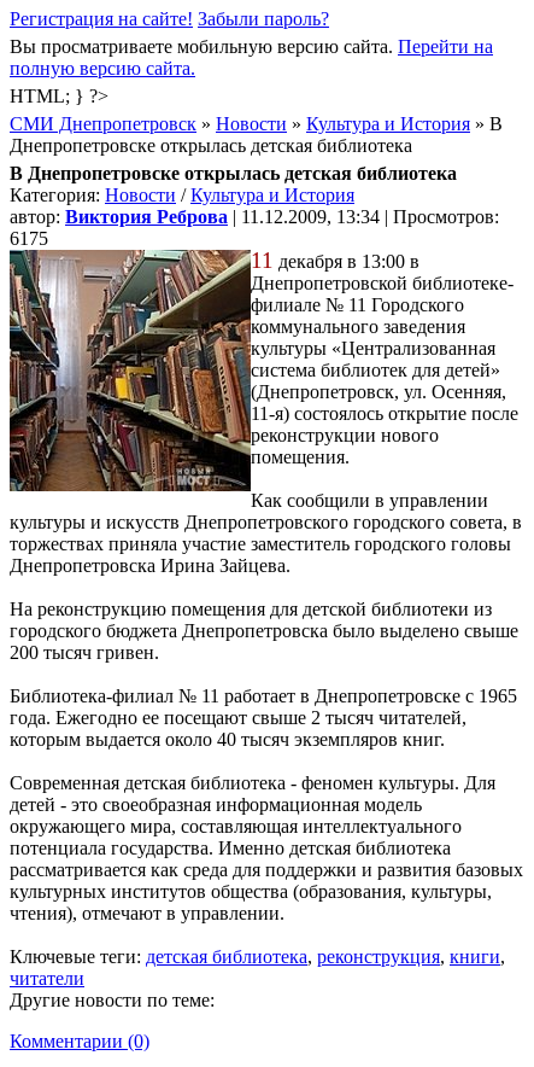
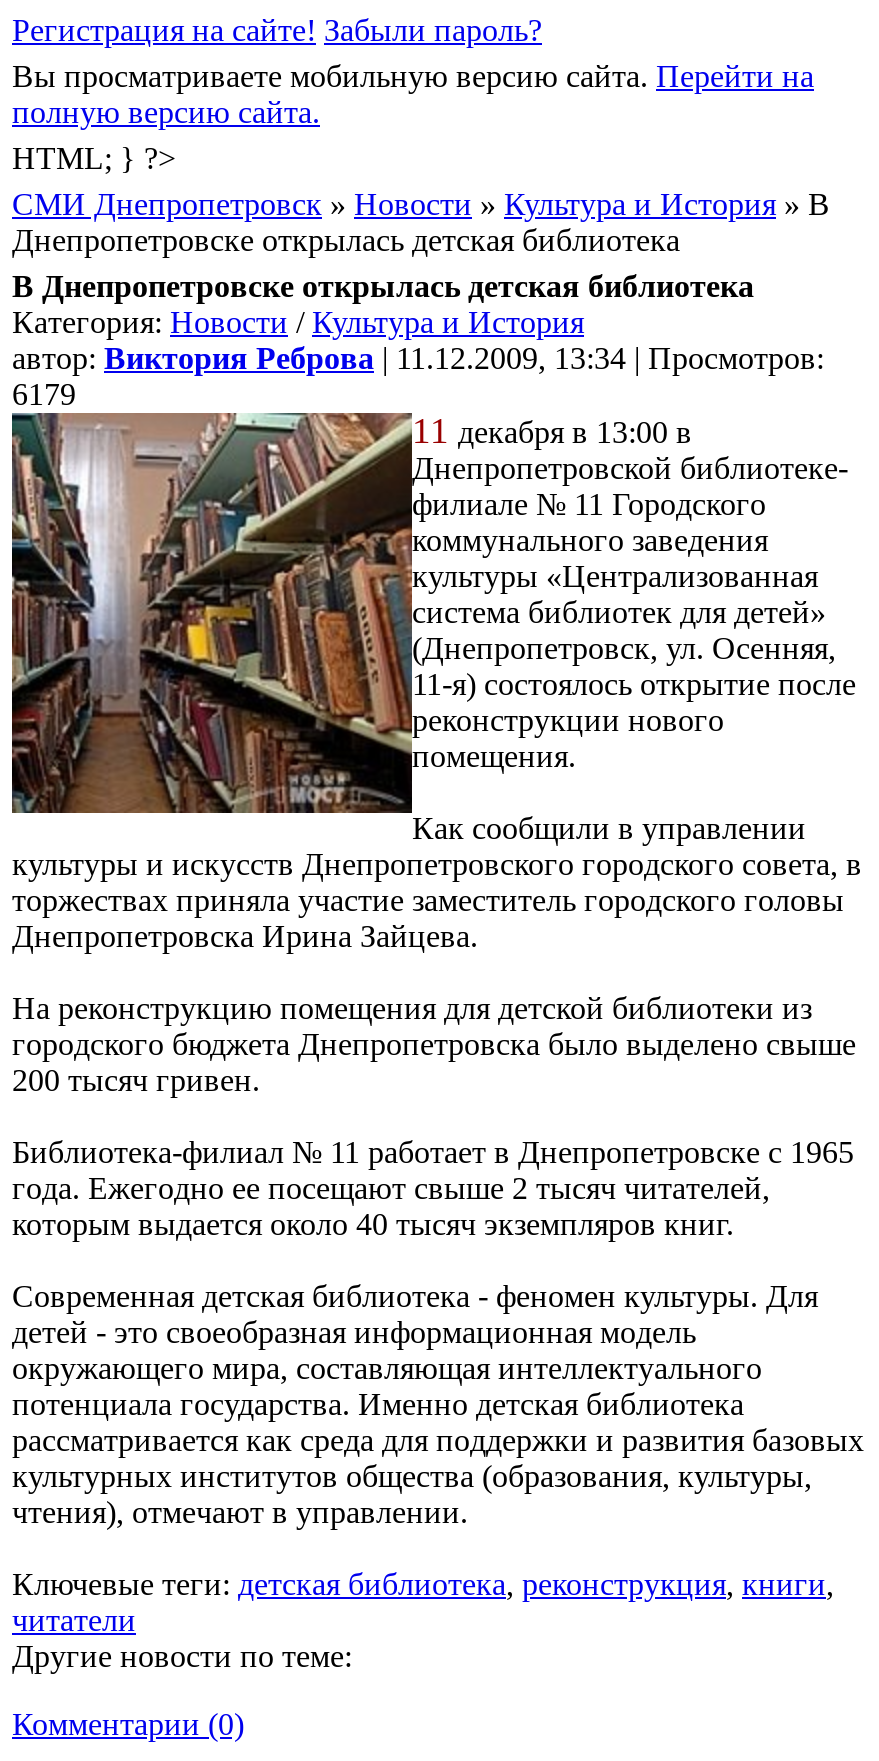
[10,228,48,249] 6175 -> [12,377,76,411] 6179

